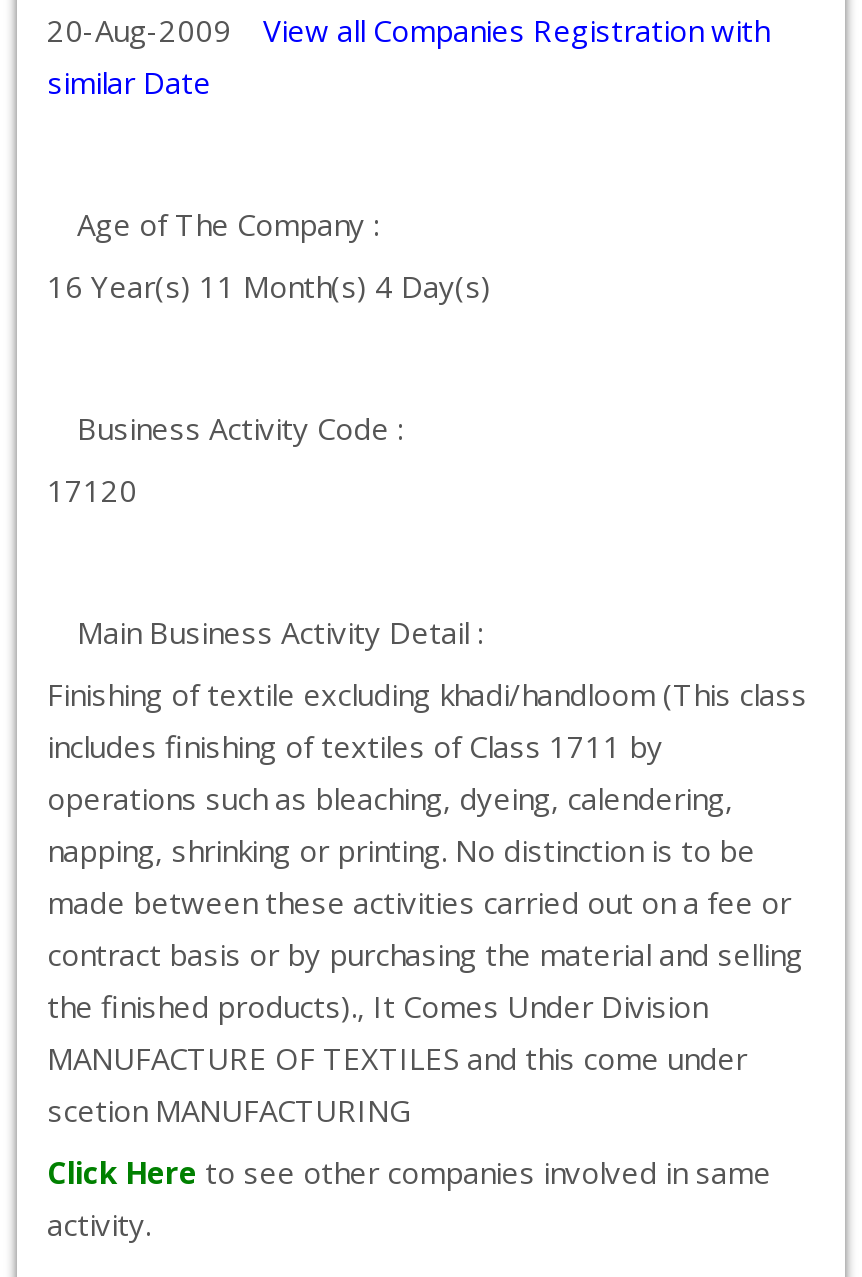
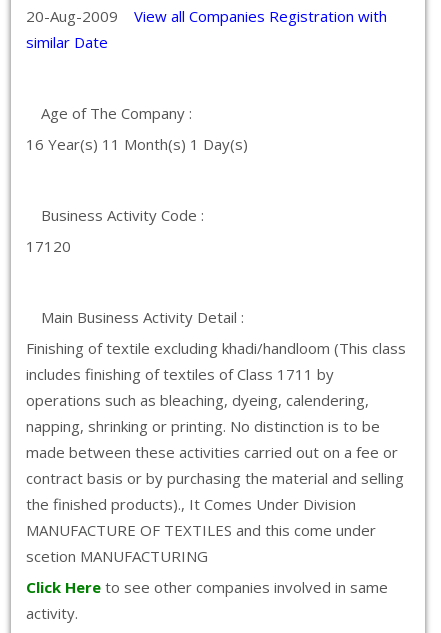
[47,266,491,306] 16 Year(s) 11 Month(s) 4 Day(s) -> [26,134,248,154] 16 Year(s) 11 Month(s) 1 Day(s)

